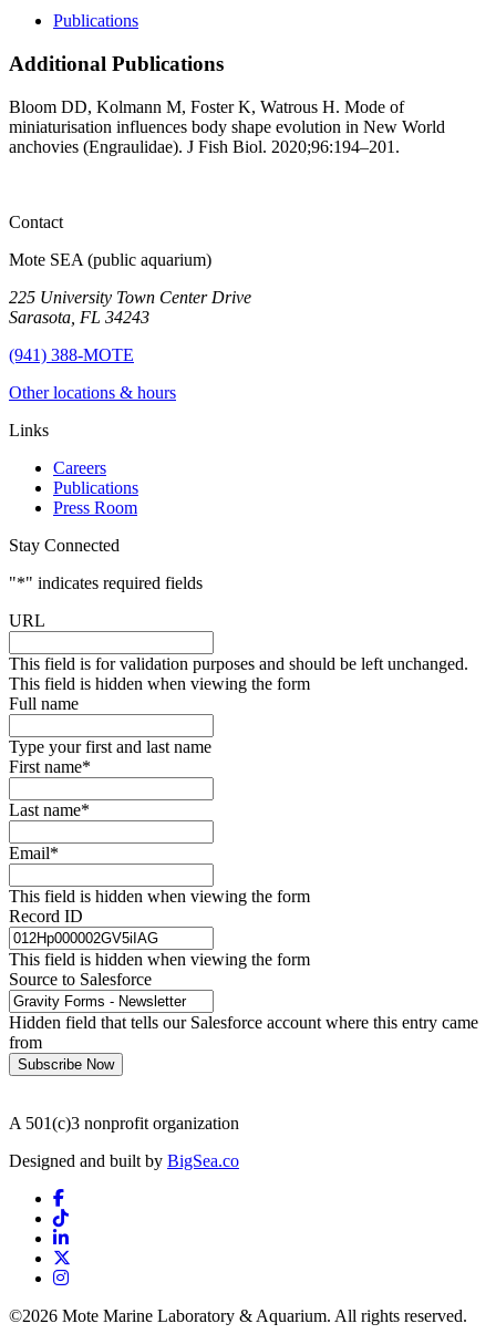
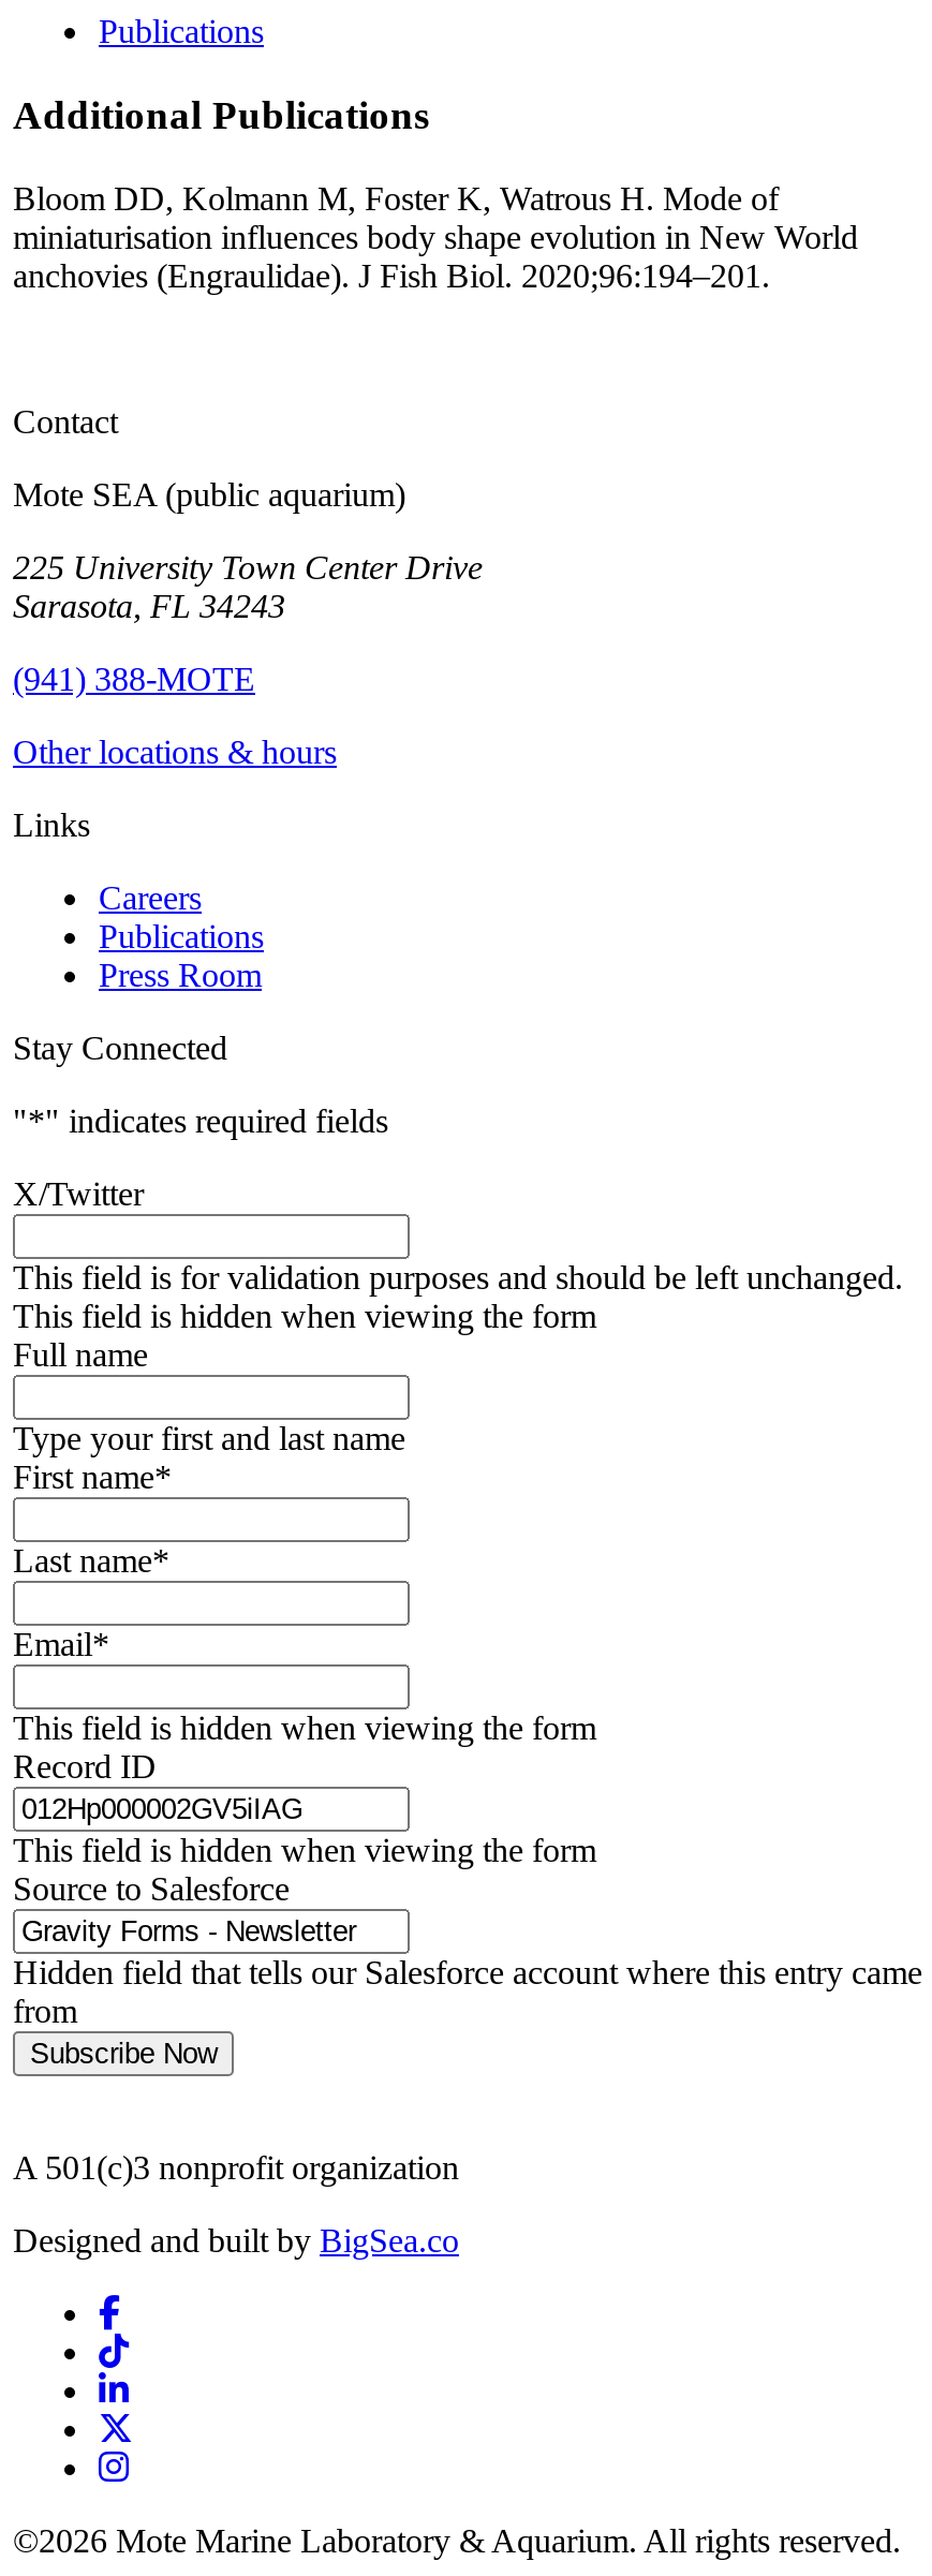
[9,611,45,630] URL -> [13,1175,144,1211] X/Twitter

